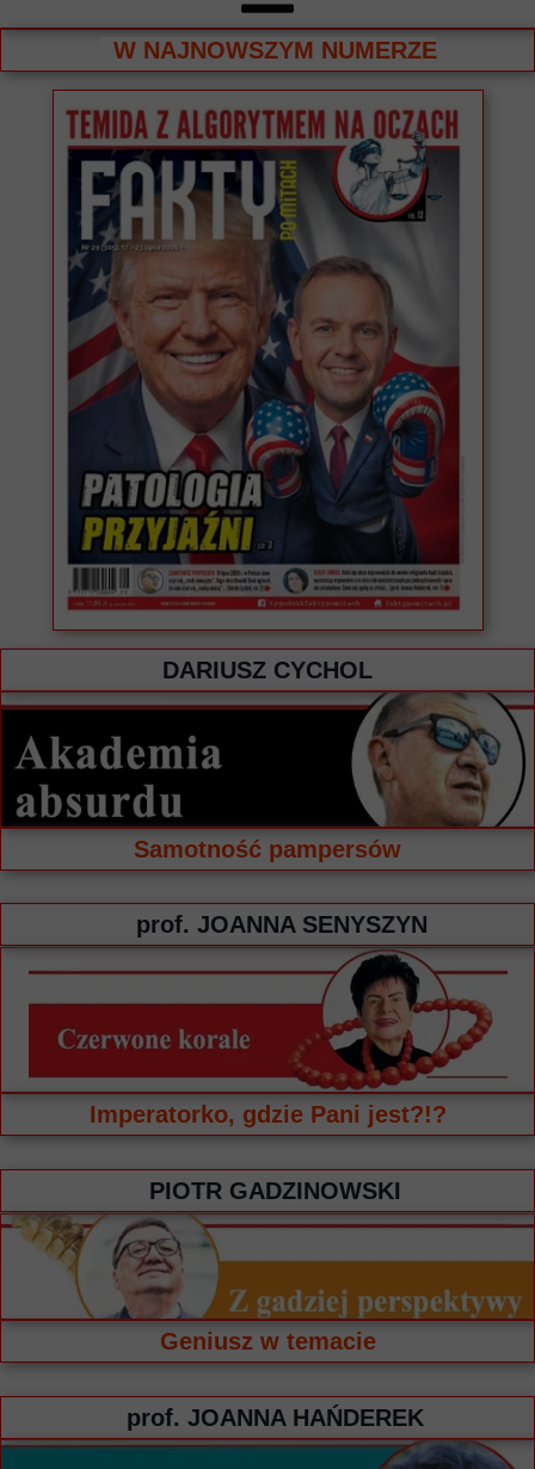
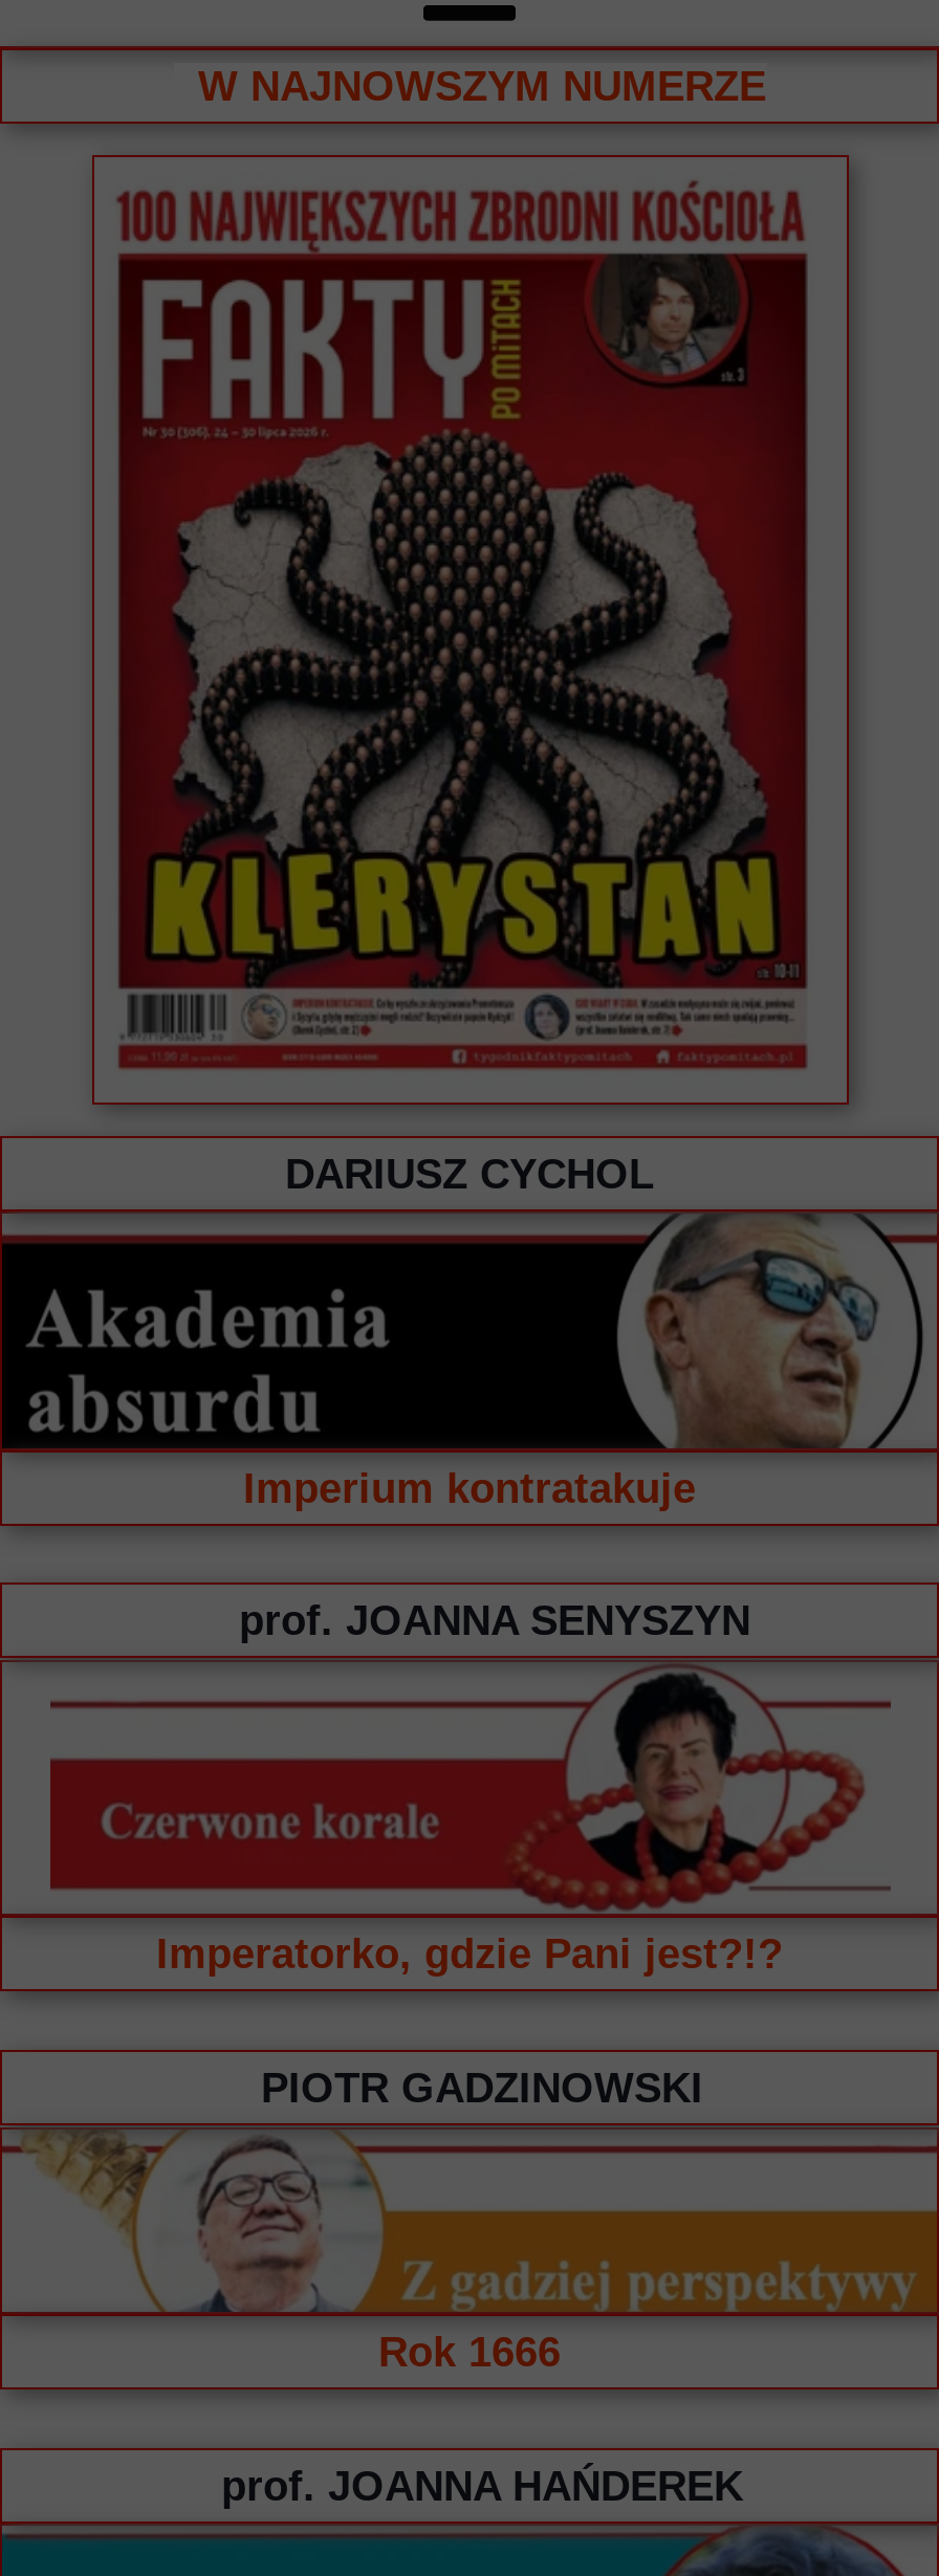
[66,104,460,595] [image] -> [117,178,809,1042] [image]
[134,836,401,862] Samotność pampersów -> [243,1465,696,1511] Imperium kontratakuje
[159,1328,376,1354] Geniusz w temacie -> [378,2329,561,2375] Rok 1666

